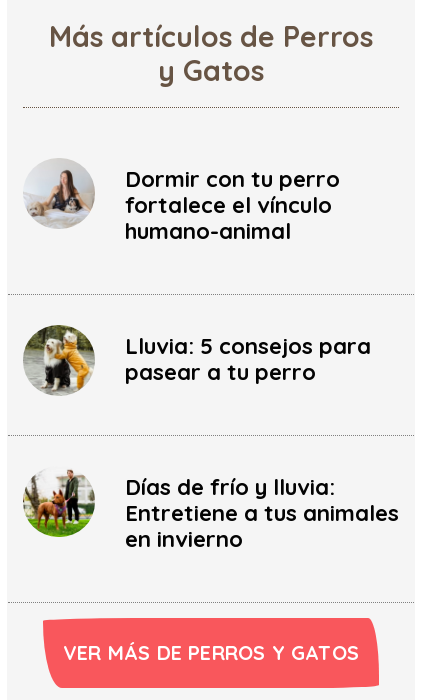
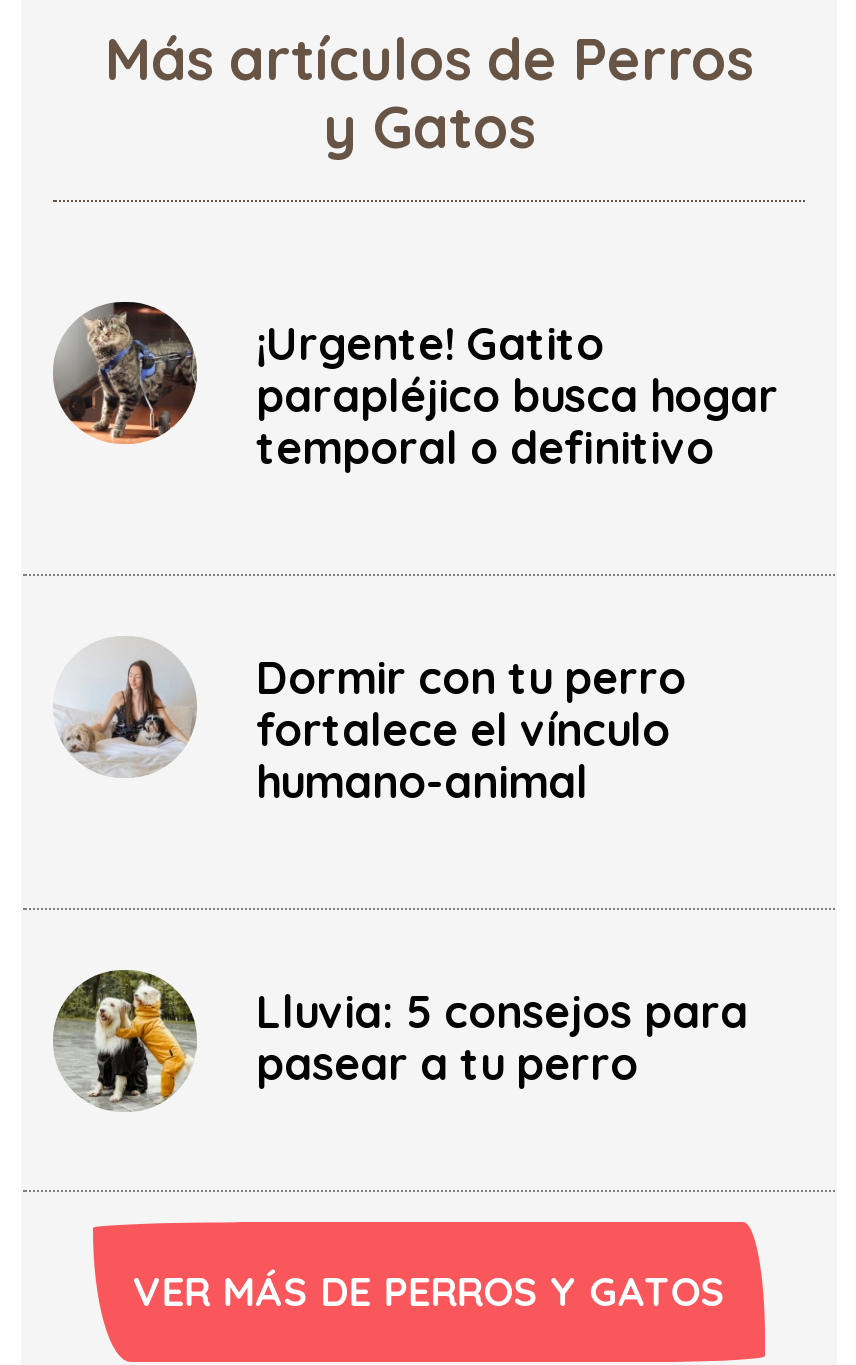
none -> [53,300,778,475] [image] | ¡Urgente! Gatito | parapléjico busca hogar | temporal o definitivo
moved [23,159,370,385] -> [53,638,748,1091]: [image] | Dormir con tu perro | fortalece el vínculo | humano-animal | Lluvia: 5 consejos para | pasear a tu perro
[22,469,398,552] [image] | Días de frío y lluvia: | Entretiene a tus animales | en invierno -> none

